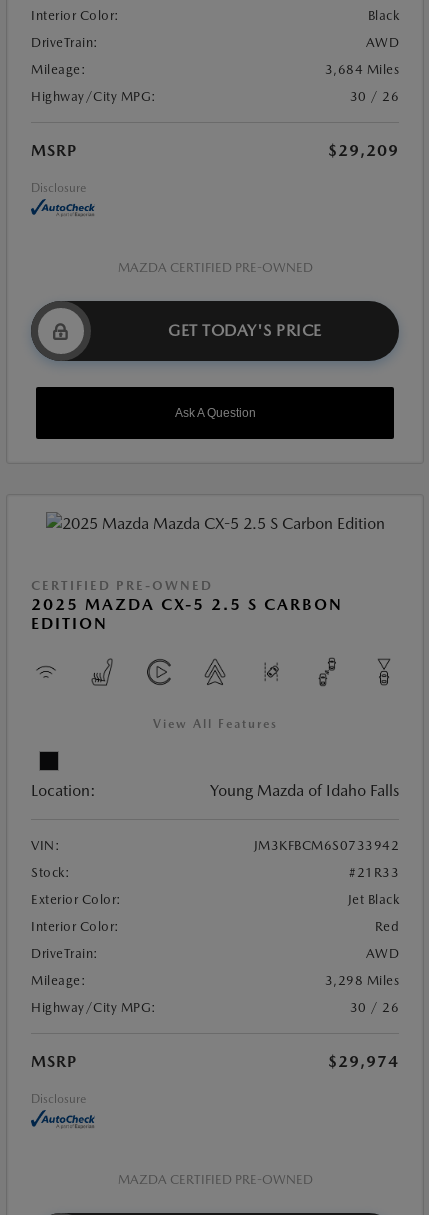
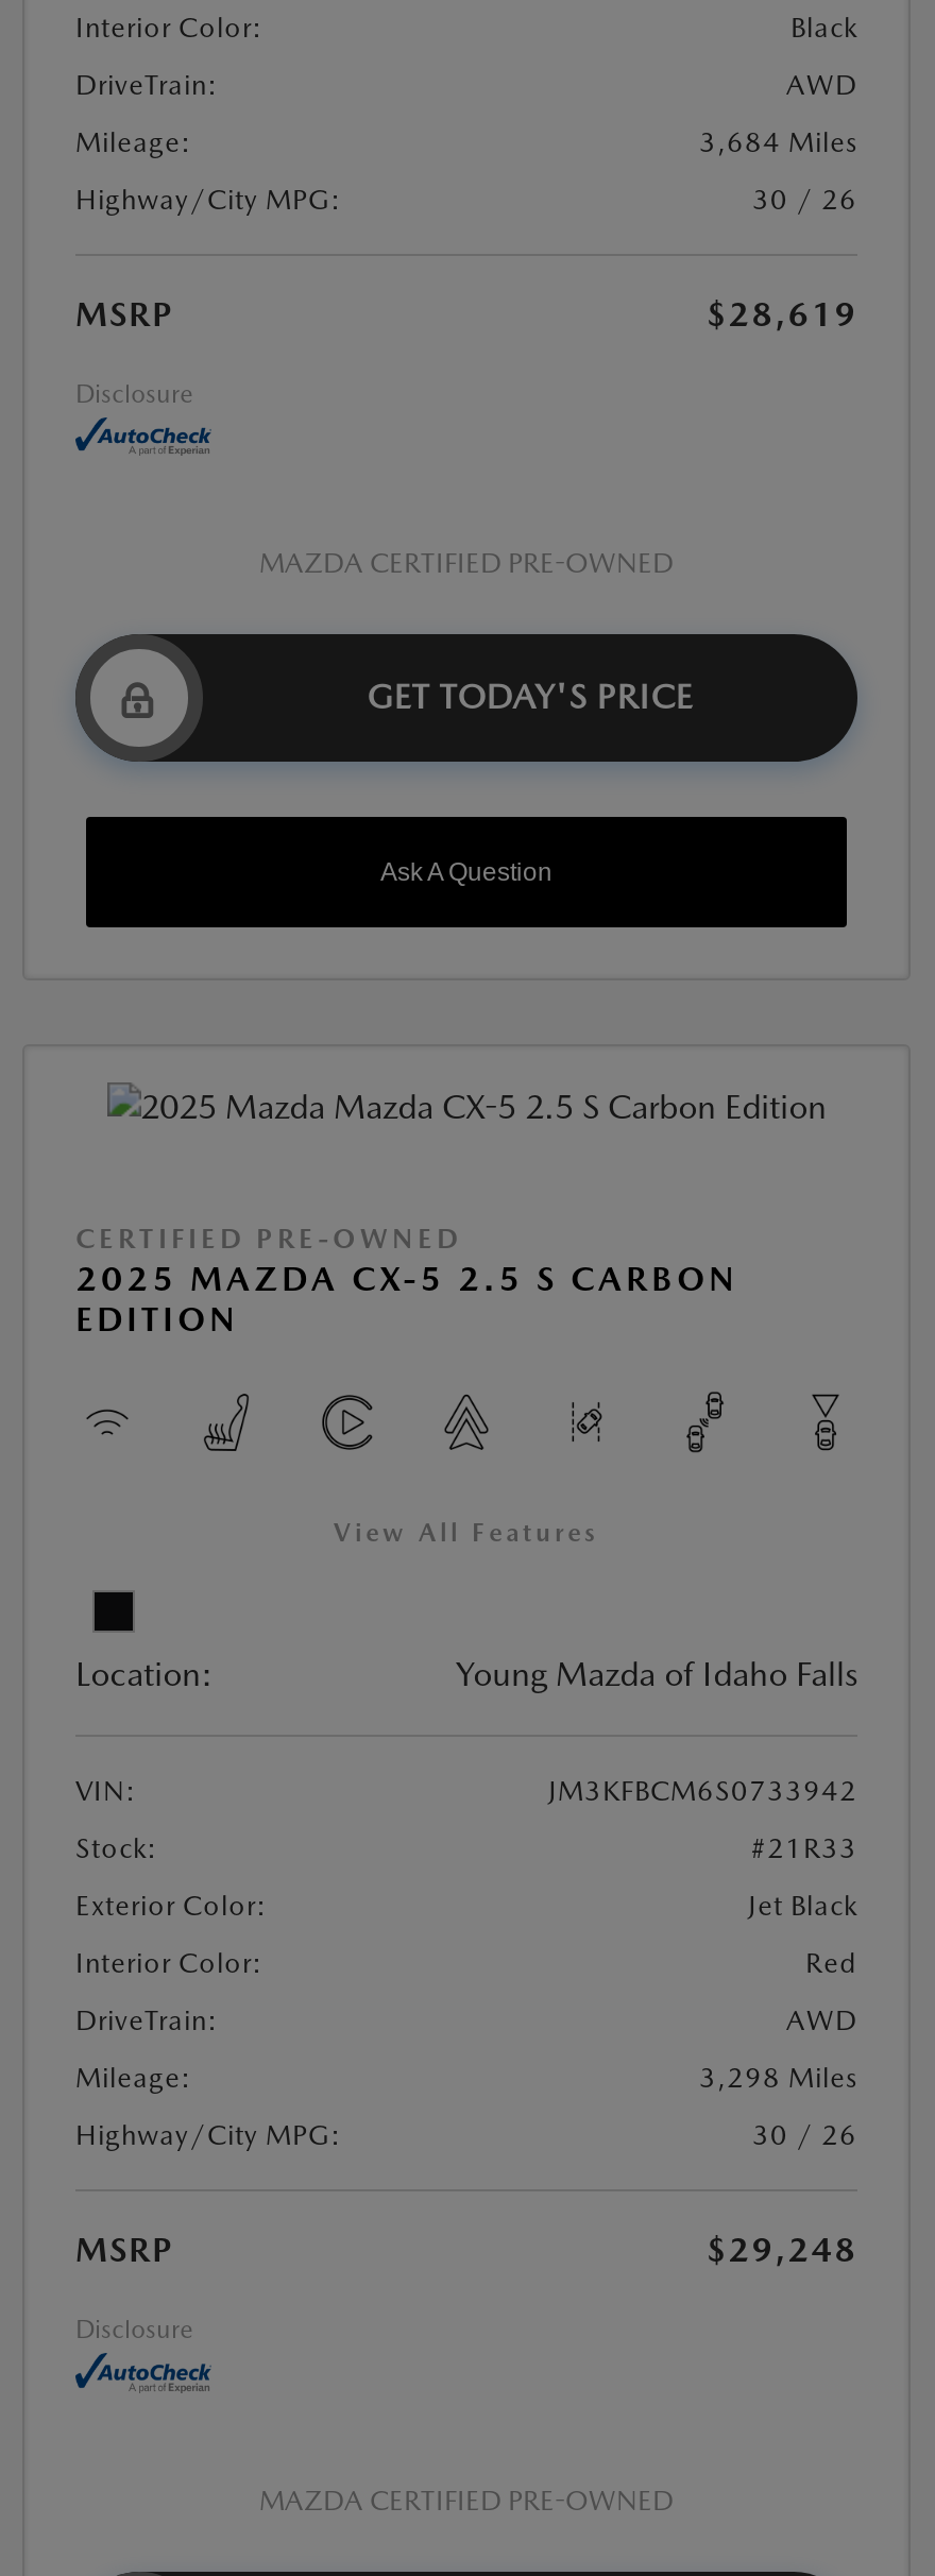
[328,141,399,160] $29,209 -> [707,294,857,335] $28,619
[328,1052,399,1071] $29,974 -> [707,2231,857,2271] $29,248

